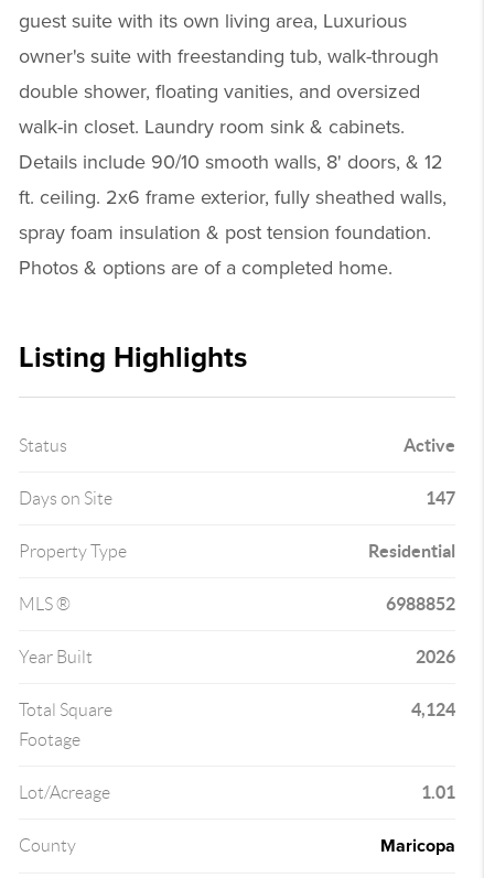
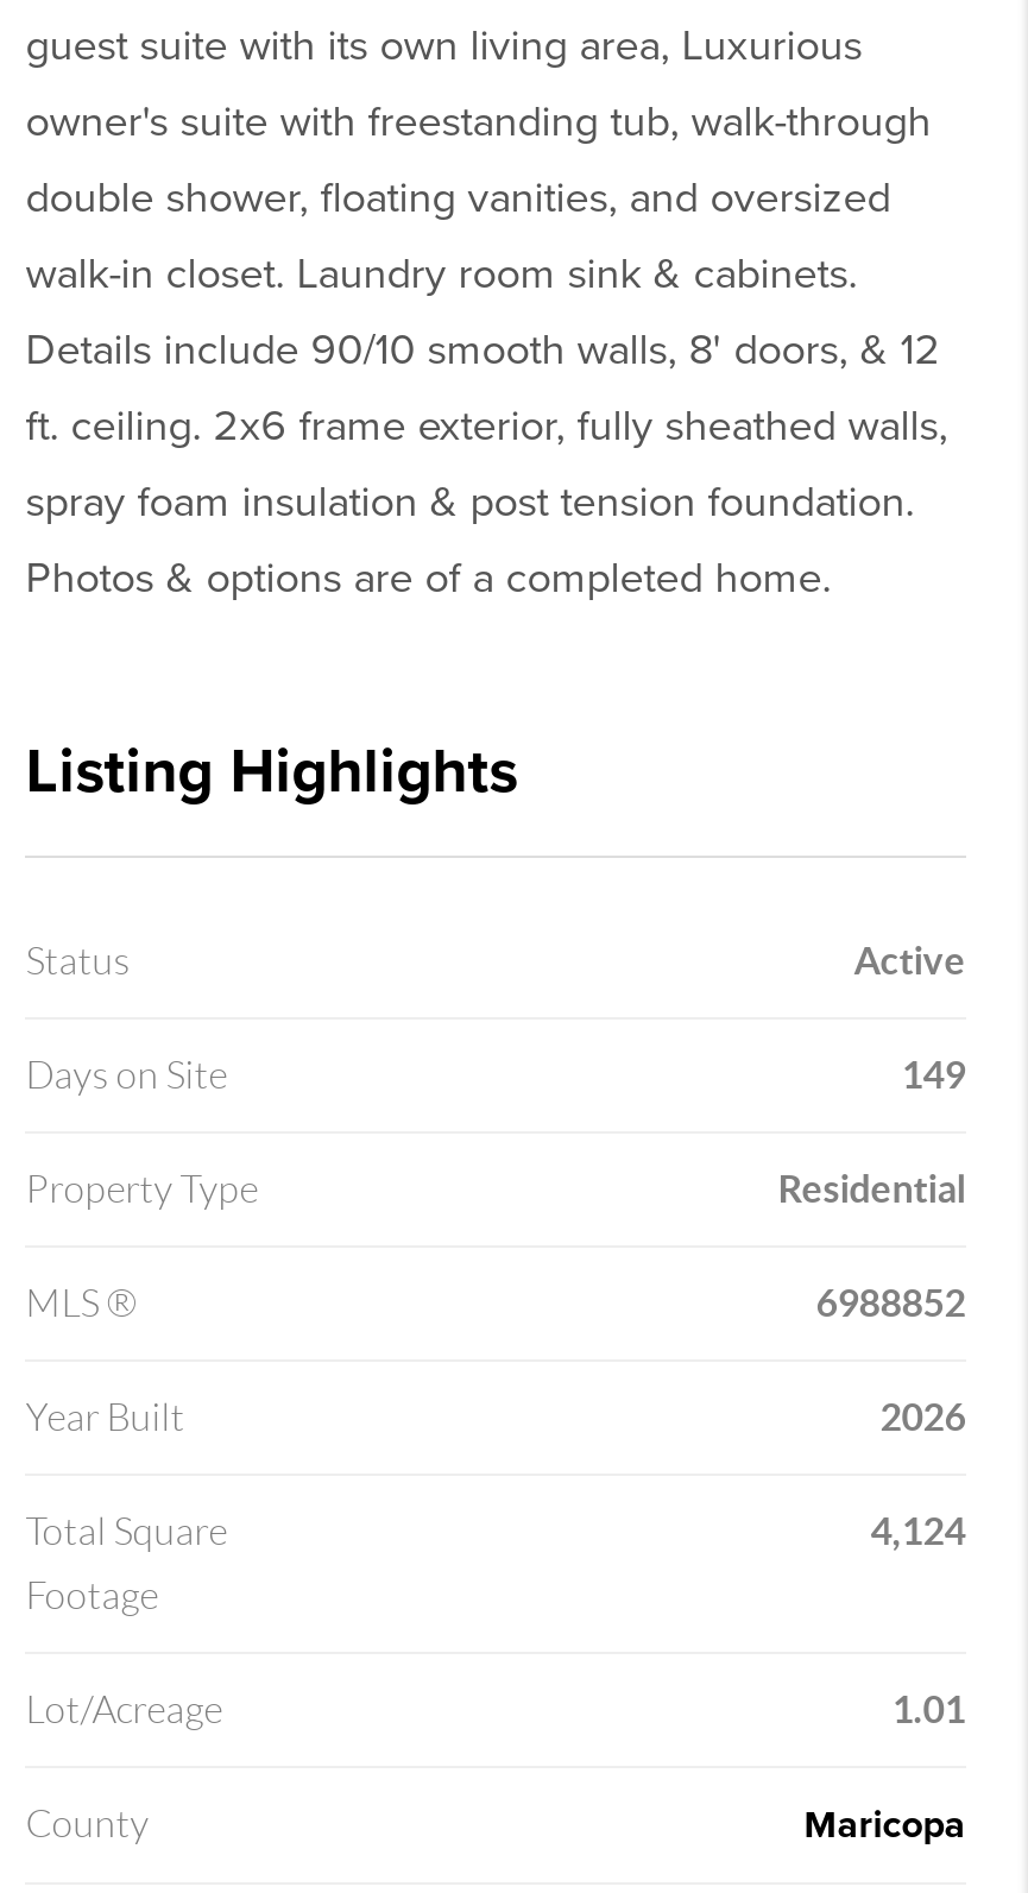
[425,488,455,508] 147 -> [902,1053,966,1096] 149

